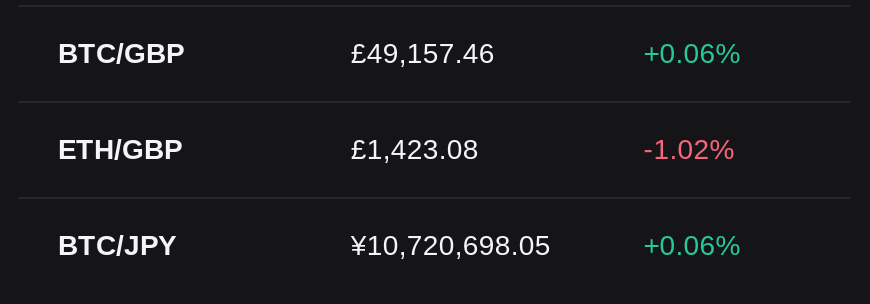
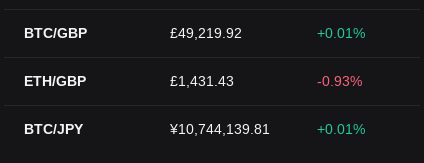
[351,37,495,69] £49,157.46 -> [170,25,242,41] £49,219.92
[644,37,740,69] +0.06% -> [317,25,365,41] +0.01%
[351,133,479,165] £1,423.08 -> [170,73,234,89] £1,431.43
[644,133,734,165] -1.02% -> [317,73,362,89] -0.93%
[351,229,551,261] ¥10,720,698.05 -> [170,121,270,137] ¥10,744,139.81
[644,229,740,261] +0.06% -> [317,121,365,137] +0.01%

